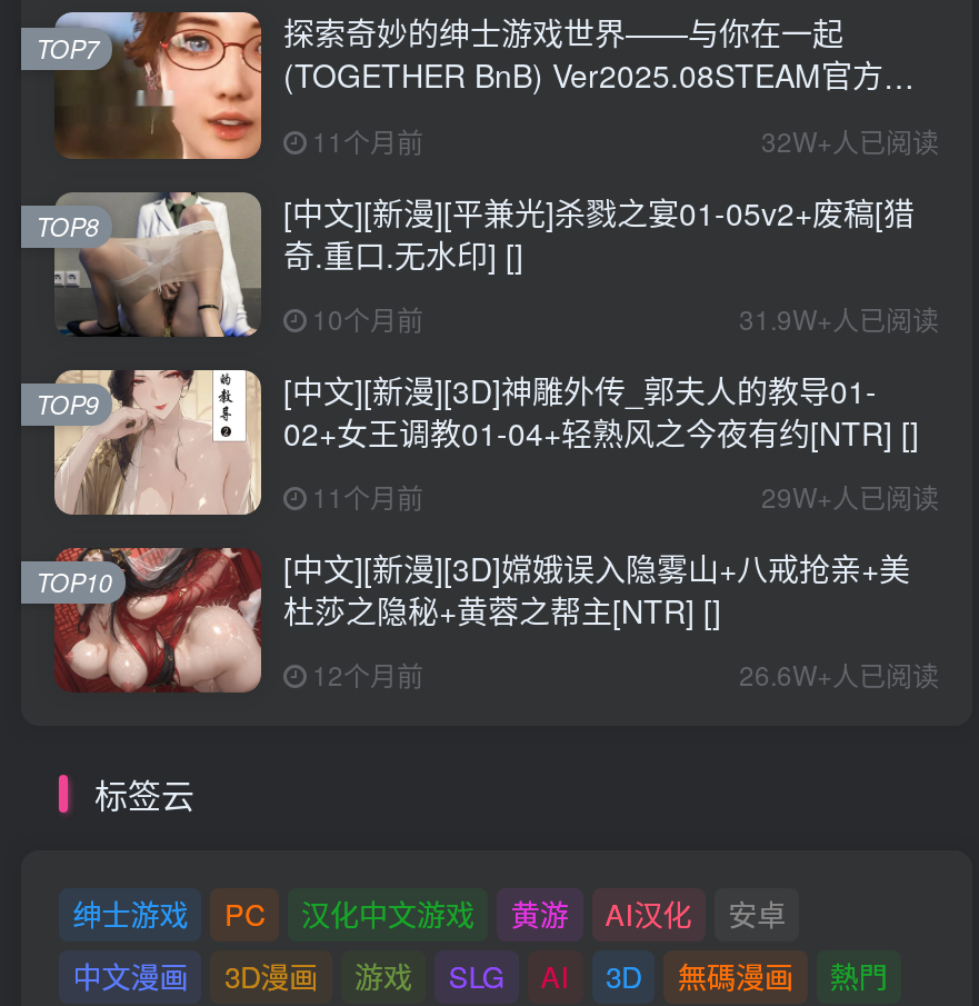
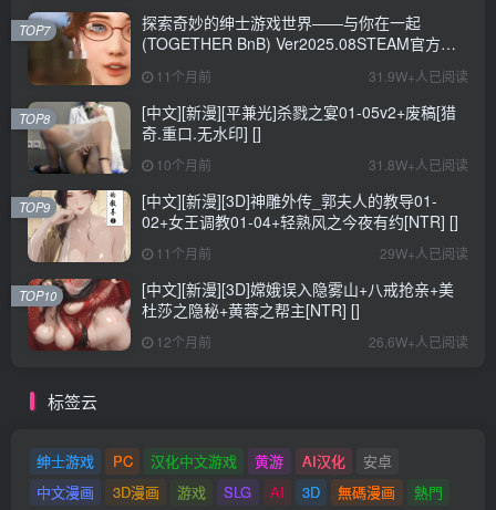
[761,120,939,158] 32W+人已阅读 -> [369,66,468,85] 31.9W+人已阅读
[739,298,939,336] 31.9W+人已阅读 -> [369,155,468,173] 31.8W+人已阅读

